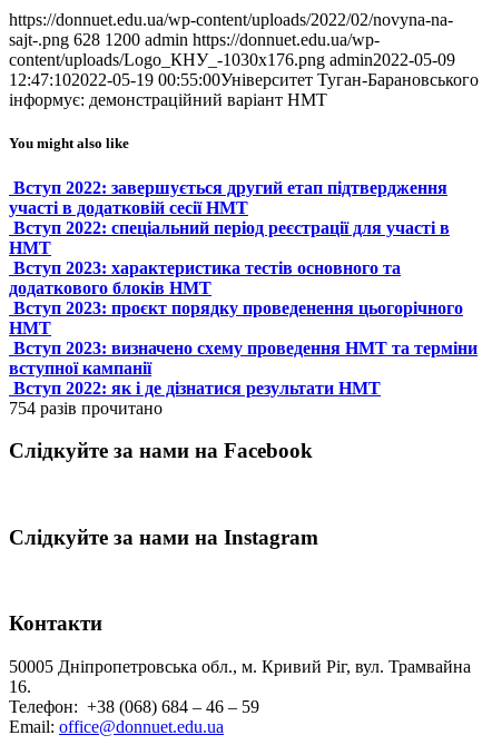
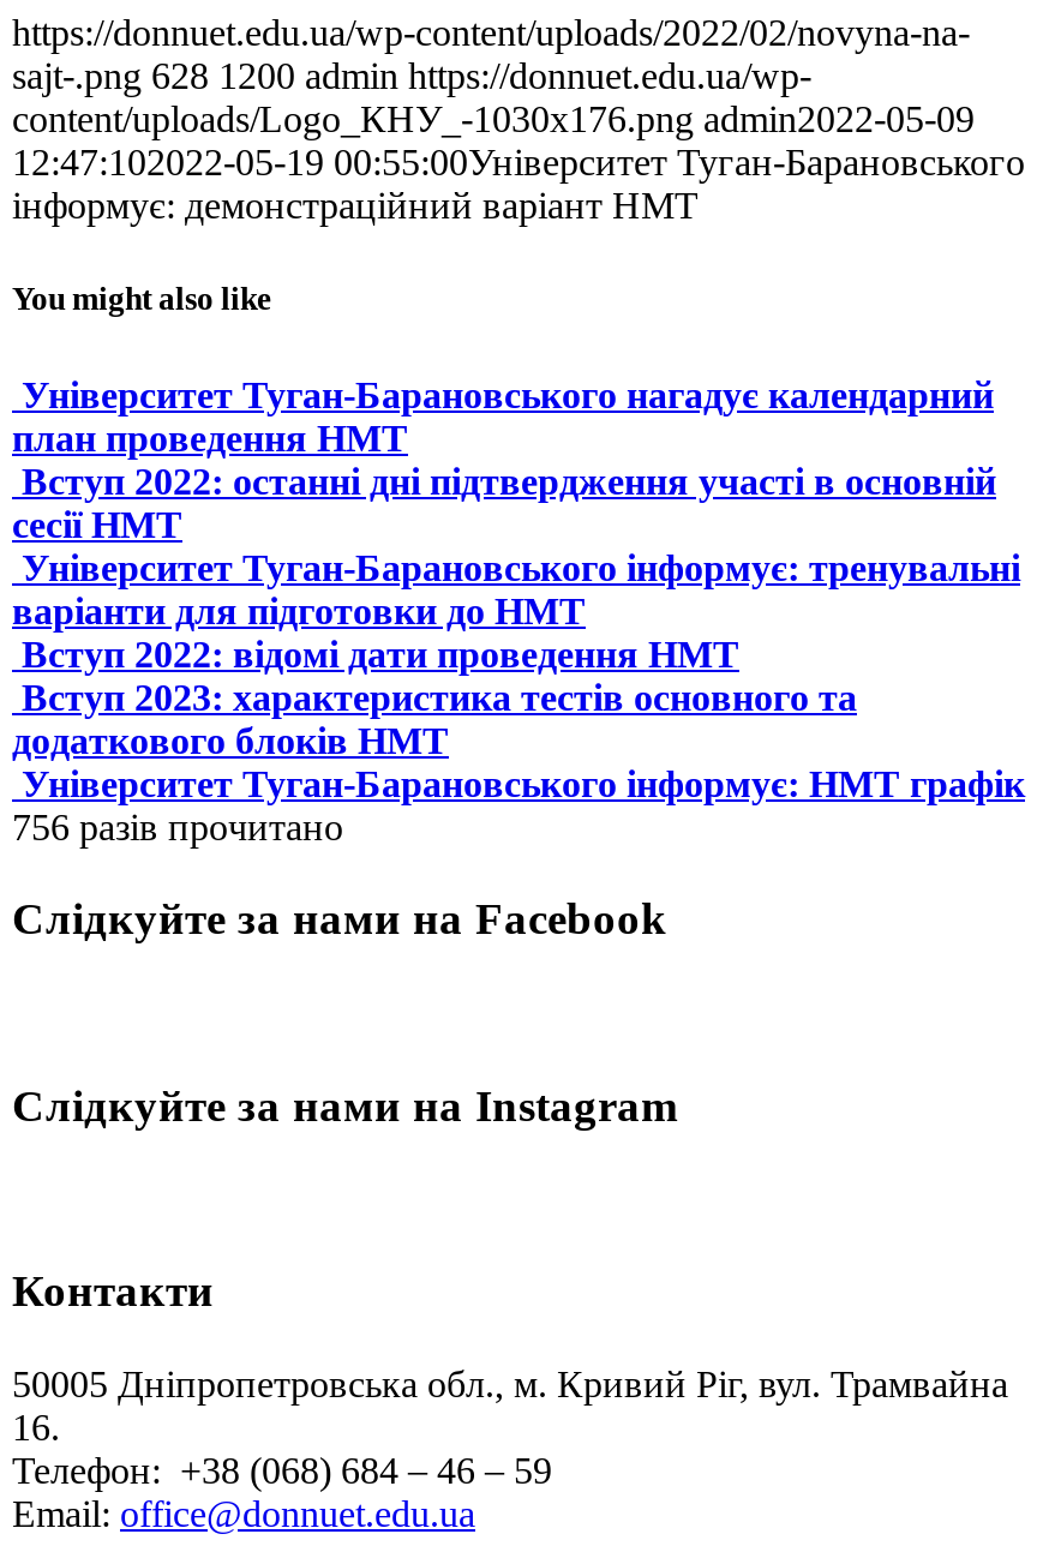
[9,178,450,257] Вступ 2022: завершується другий етап підтвердження | участі в додатковій сесії НМТ | Вступ 2022: спеціальний період реєстрації для участі в | НМТ -> [12,373,1020,673] Університет Туган-Барановського нагадує календарний | план проведення НМТ | Вступ 2022: останні дні підтвердження участі в основній | сесії НМТ | Університет Туган-Барановського інформує: тренувальні | варіанти для підготовки до НМТ | Вступ 2022: відомі дати проведення НМТ
moved [9,258,401,297] -> [12,676,857,760]: Вступ 2023: характеристика тестів основного та | додаткового блоків НМТ
[9,298,478,417] Вступ 2023: проєкт порядку проведенення цьогорічного | НМТ | Вступ 2023: визначено схему проведення НМТ та терміни | вступної кампанії | Вступ 2022: як і де дізнатися результати НМТ | 754 разів прочитано -> [12,762,1025,846] Університет Туган-Барановського інформує: НМТ графік | 756 разів прочитано

